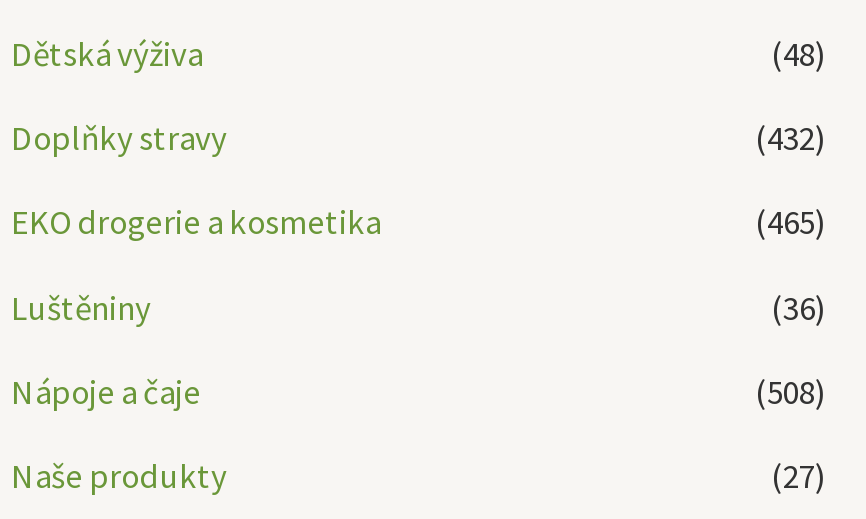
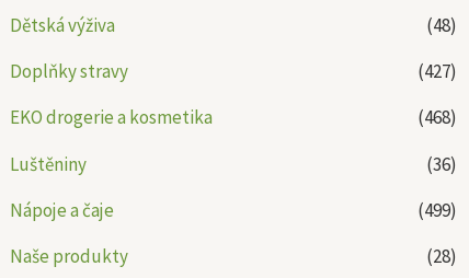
[755,116,827,160] (432) -> [417,59,457,83] (427)
[755,201,827,245] (465) -> [417,106,457,130] (468)
[755,370,827,414] (508) -> [417,198,457,222] (499)
[771,454,827,498] (27) -> [426,244,457,268] (28)

